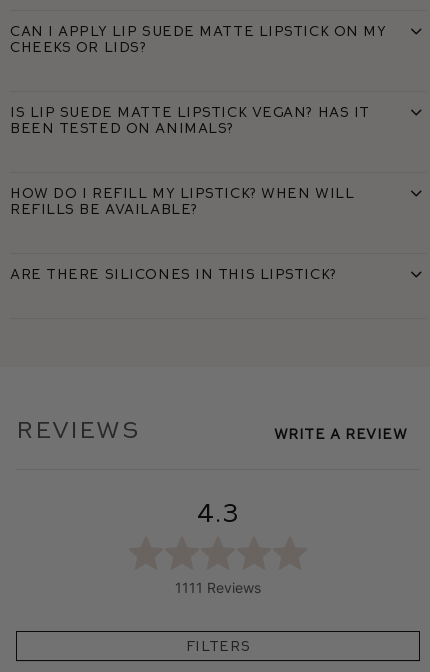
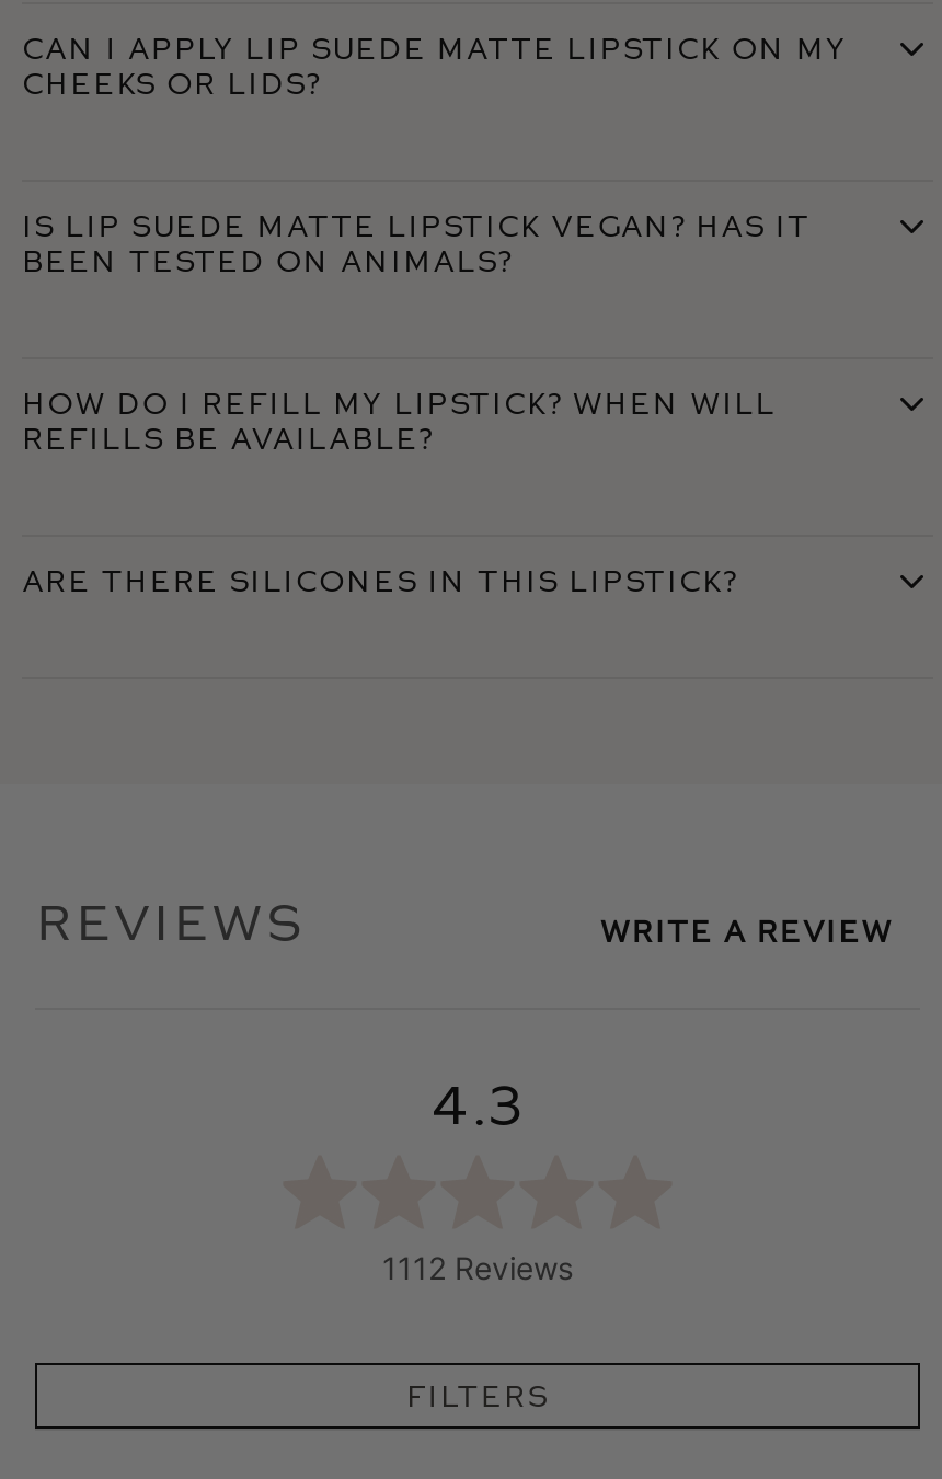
[175,579,261,596] 1111 Reviews -> [382,1249,573,1287] 1112 Reviews

